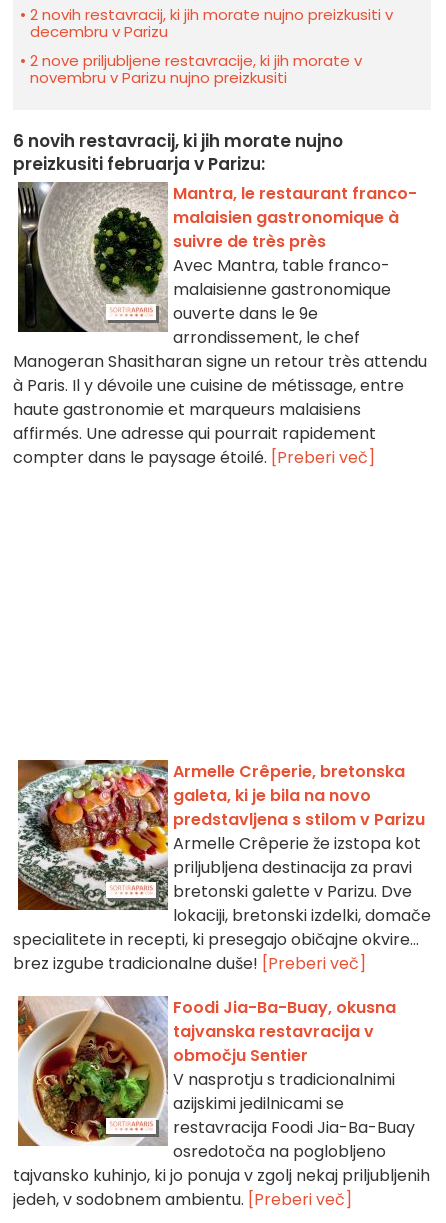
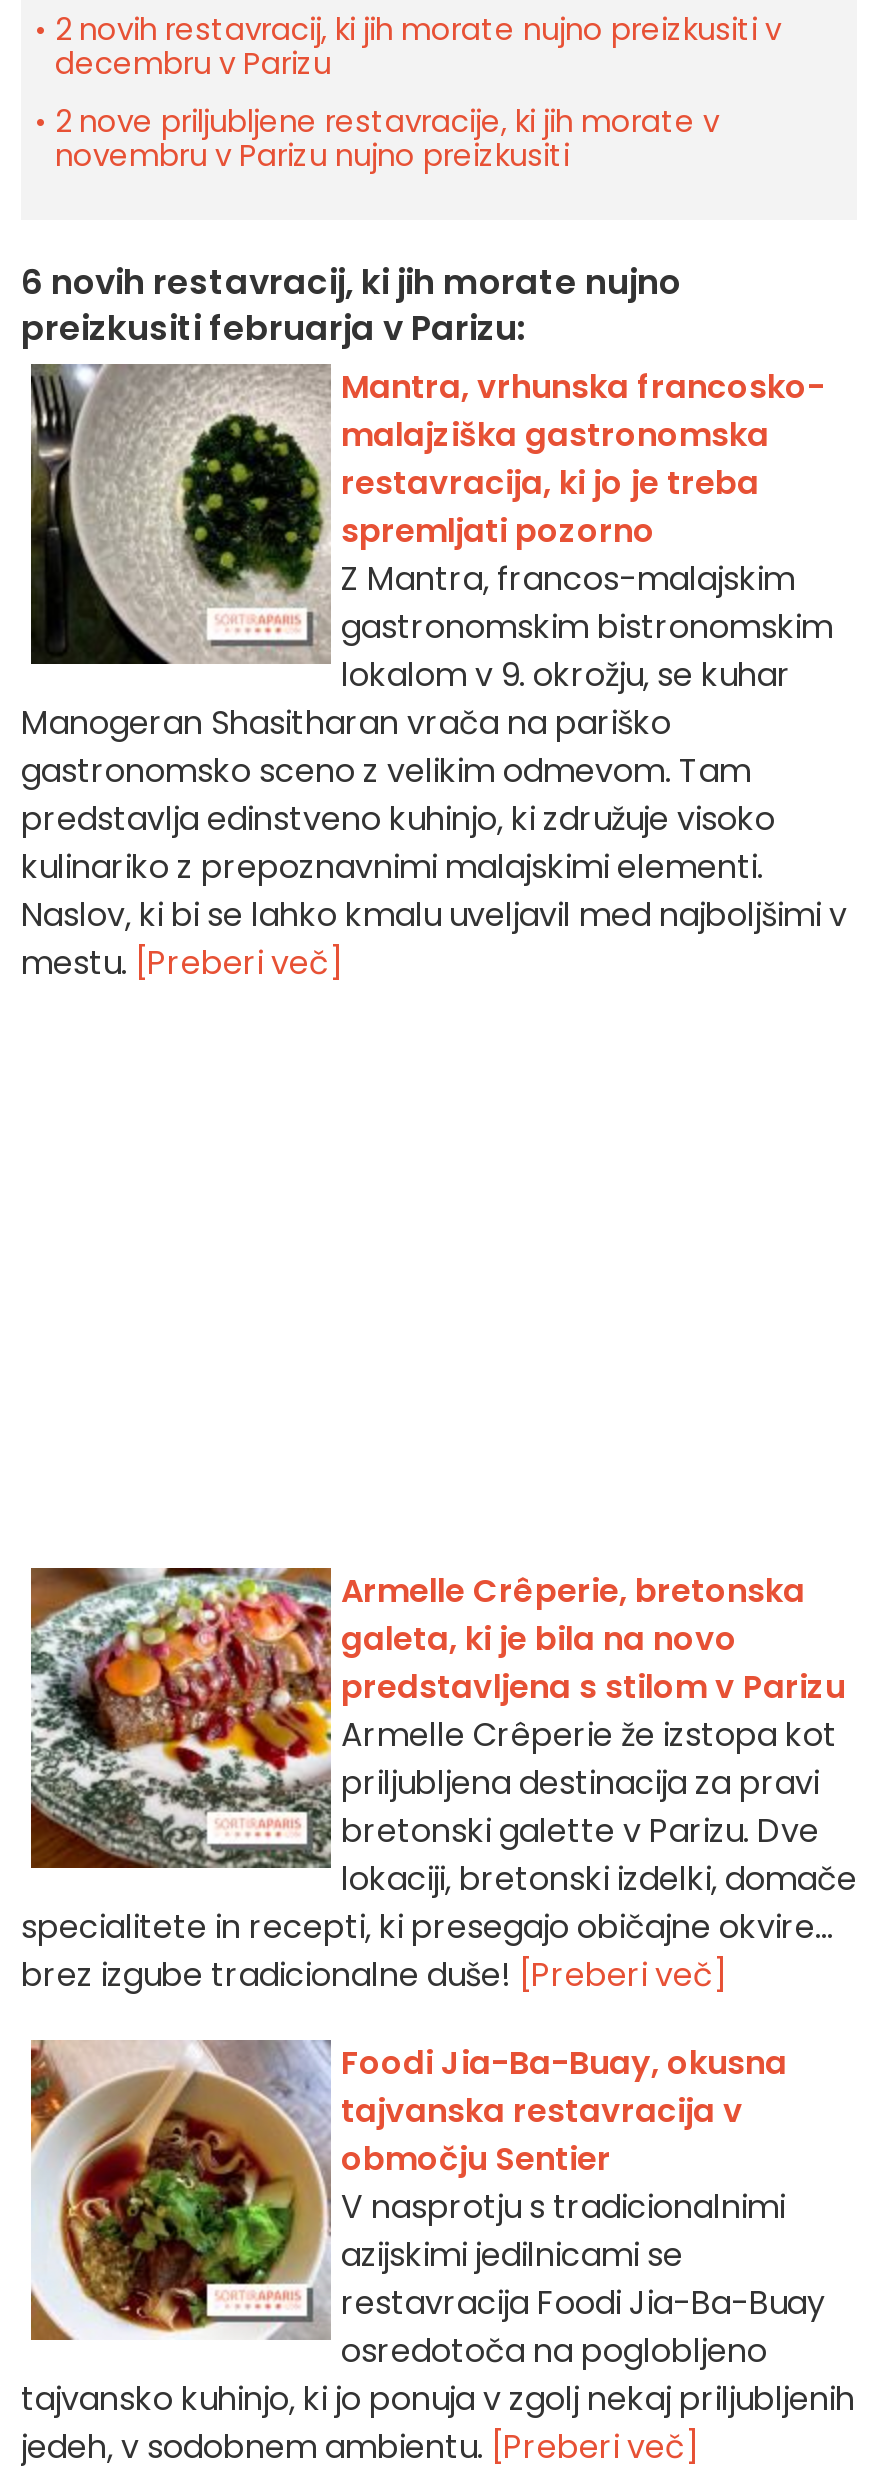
[13,182,427,469] Mantra, le restaurant franco- | malaisien gastronomique à | suivre de très près | Avec Mantra, table franco- | malaisienne gastronomique | ouverte dans le 9e | arrondissement, le chef | Manogeran Shasitharan signe un retour très attendu | à Paris. Il y dévoile une cuisine de métissage, entre | haute gastronomie et marqueurs malaisiens | affirmés. Une adresse qui pourrait rapidement | compter dans le paysage étoilé. [Preberi več] -> [21,365,847,987] Mantra, vrhunska francosko- | malajziška gastronomska | restavracija, ki jo je treba | spremljati pozorno | Z Mantra, francos-malajskim | gastronomskim bistronomskim | lokalom v 9. okrožju, se kuhar | Manogeran Shasitharan vrača na pariško | gastronomsko sceno z velikim odmevom. Tam | predstavlja edinstveno kuhinjo, ki združuje visoko | kulinariko z prepoznavnimi malajskimi elementi. | Naslov, ki bi se lahko kmalu uveljavil med najboljšimi v | mestu. [Preberi več]

